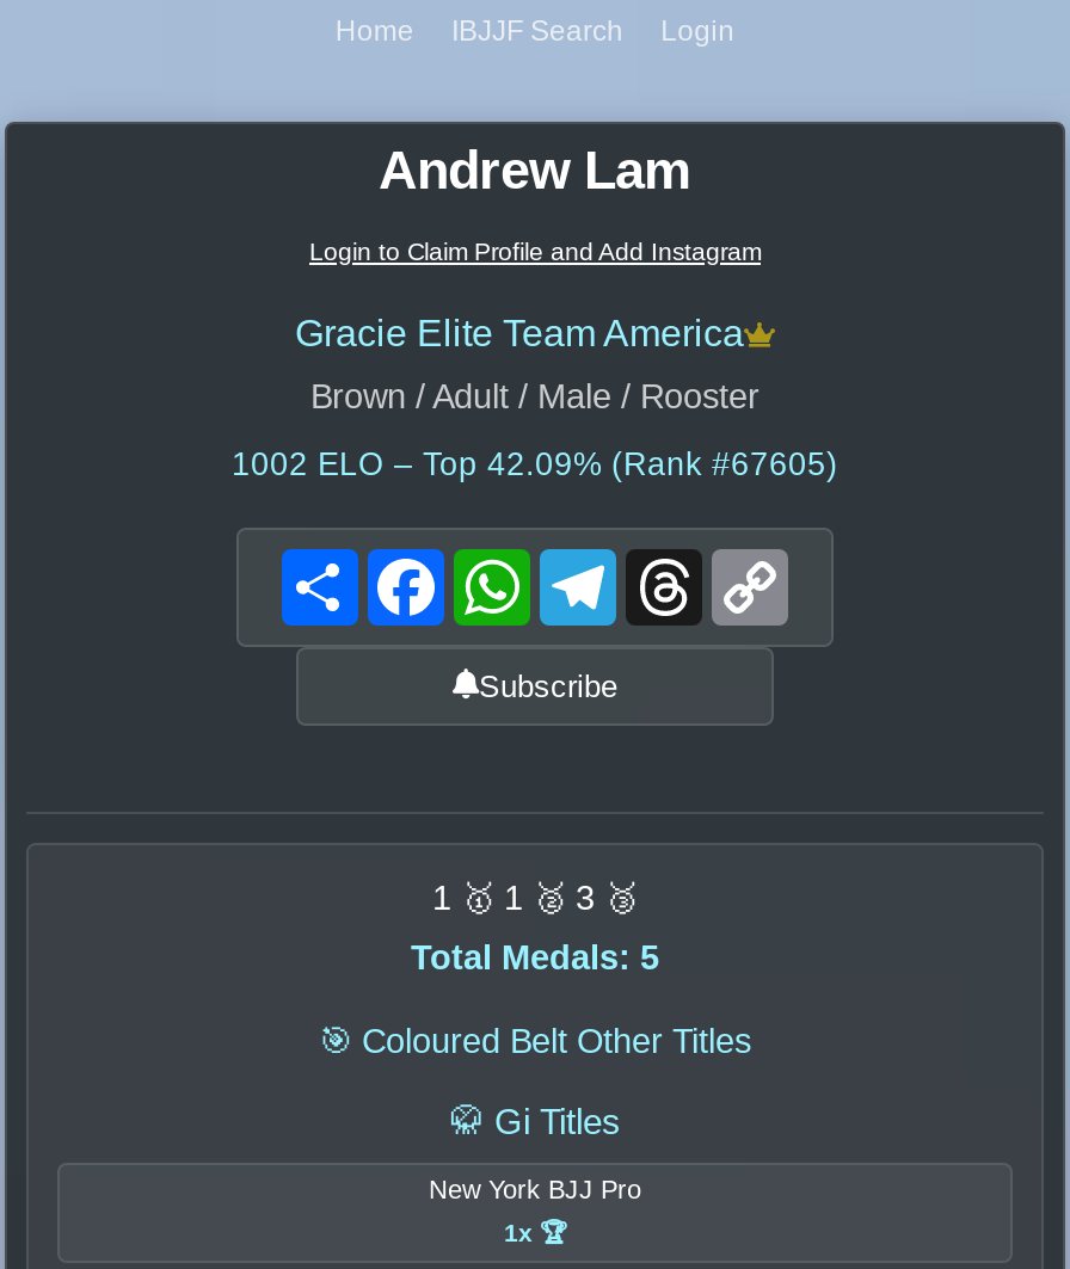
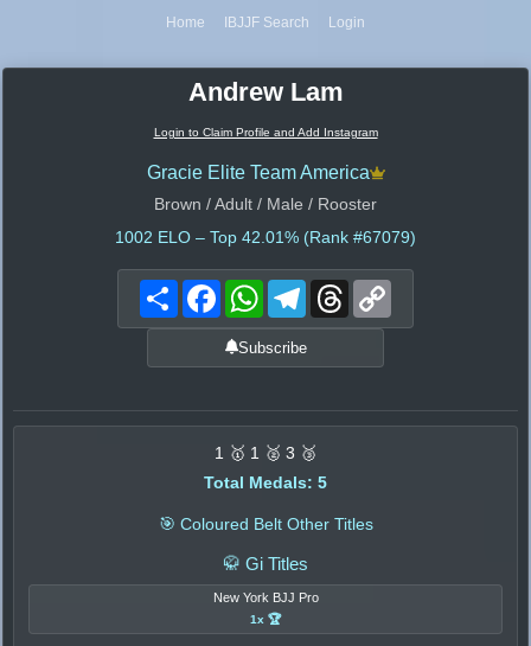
[232,447,838,483] 1002 ELO – Top 42.09% (Rank #67605) -> [115,229,416,247] 1002 ELO – Top 42.01% (Rank #67079)

